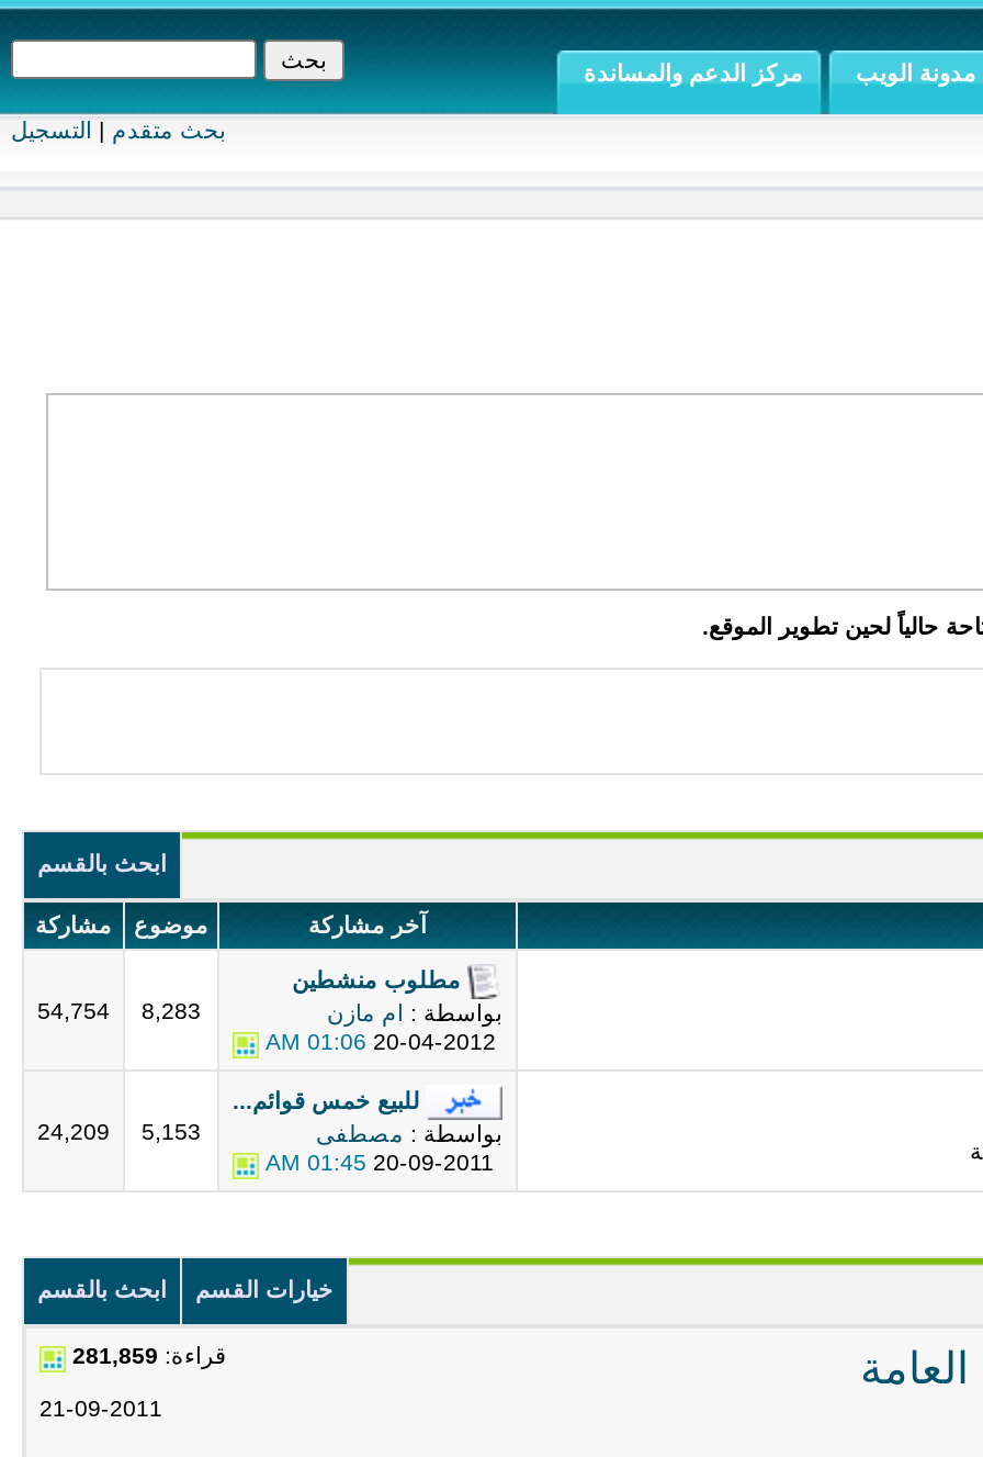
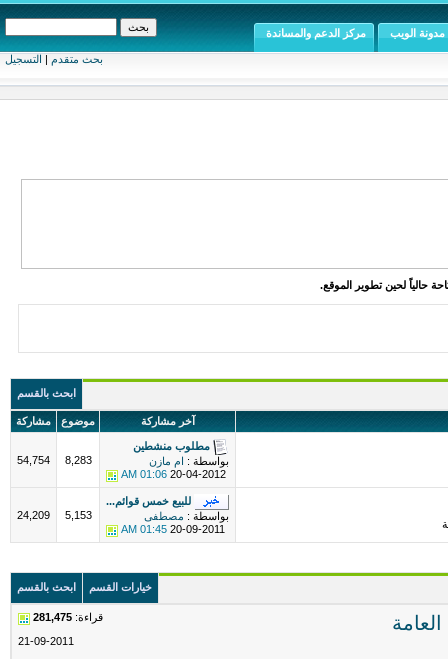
[72,1342,226,1369] قراءة: 281,859 -> [33,611,103,623] قراءة: 281,475

